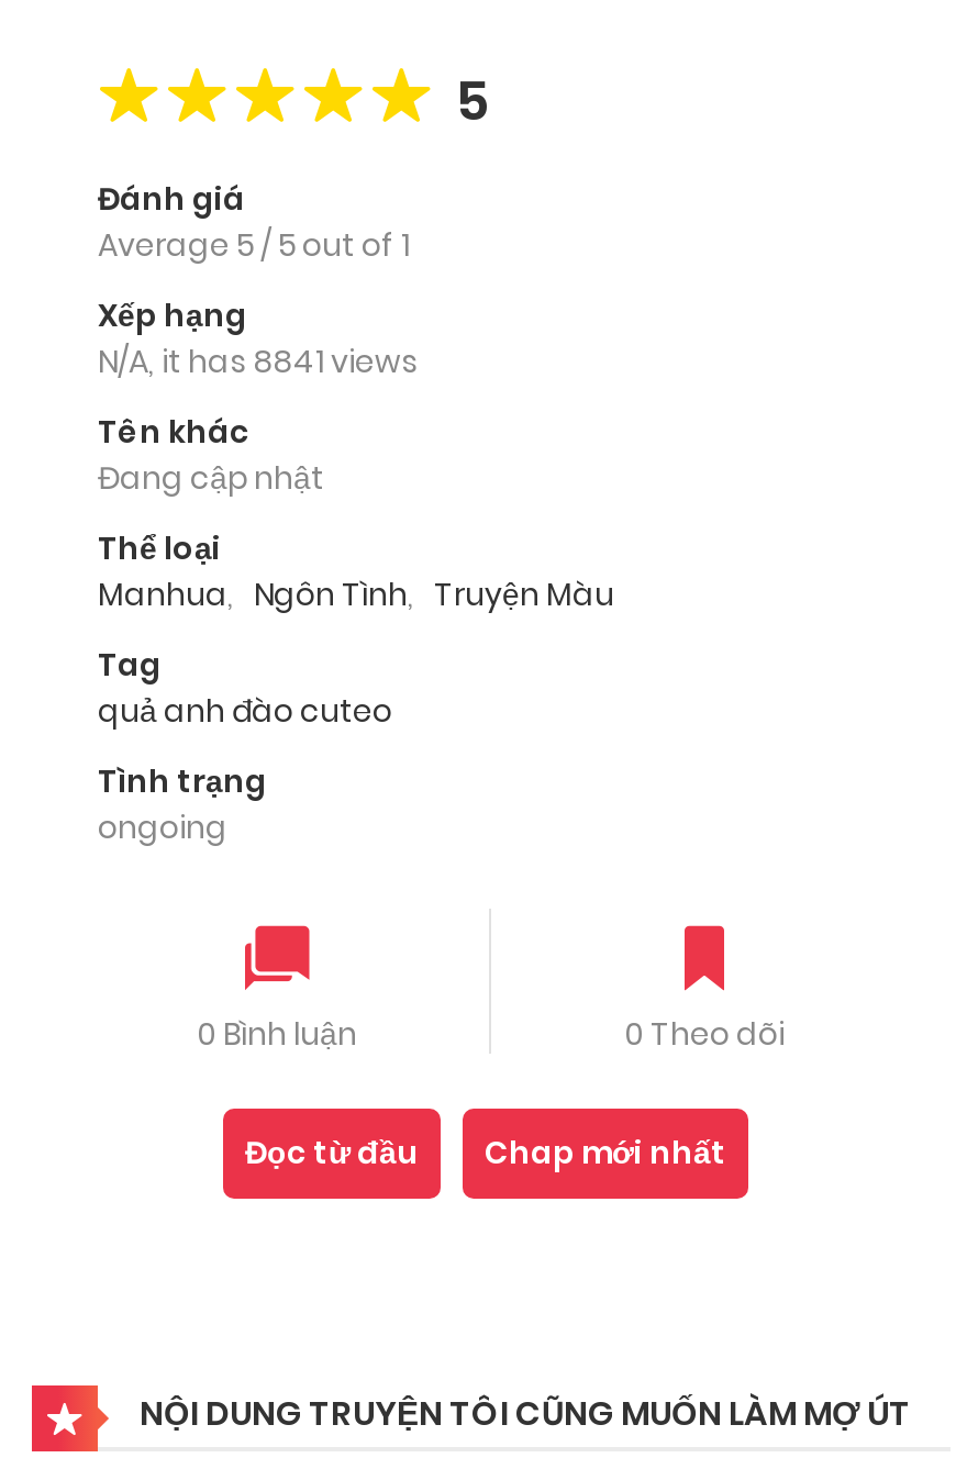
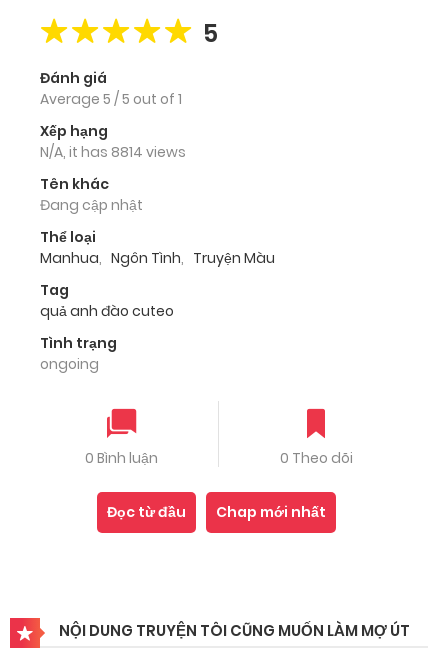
[98,340,419,384] N/A, it has 8841 views -> [40,142,186,162] N/A, it has 8814 views

